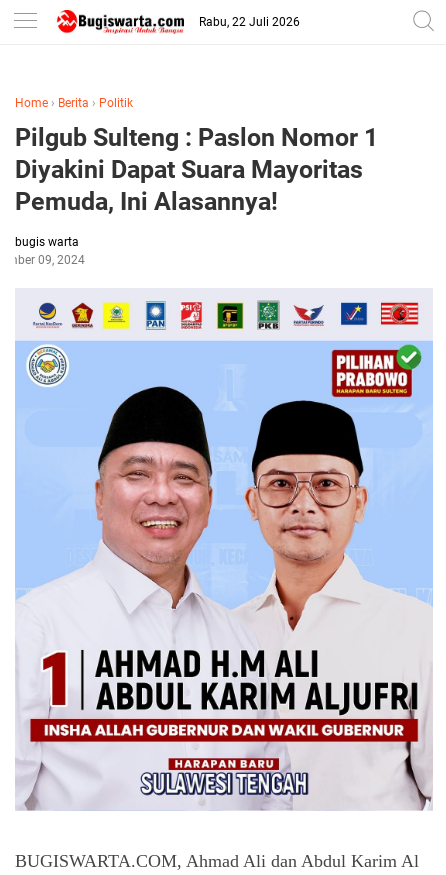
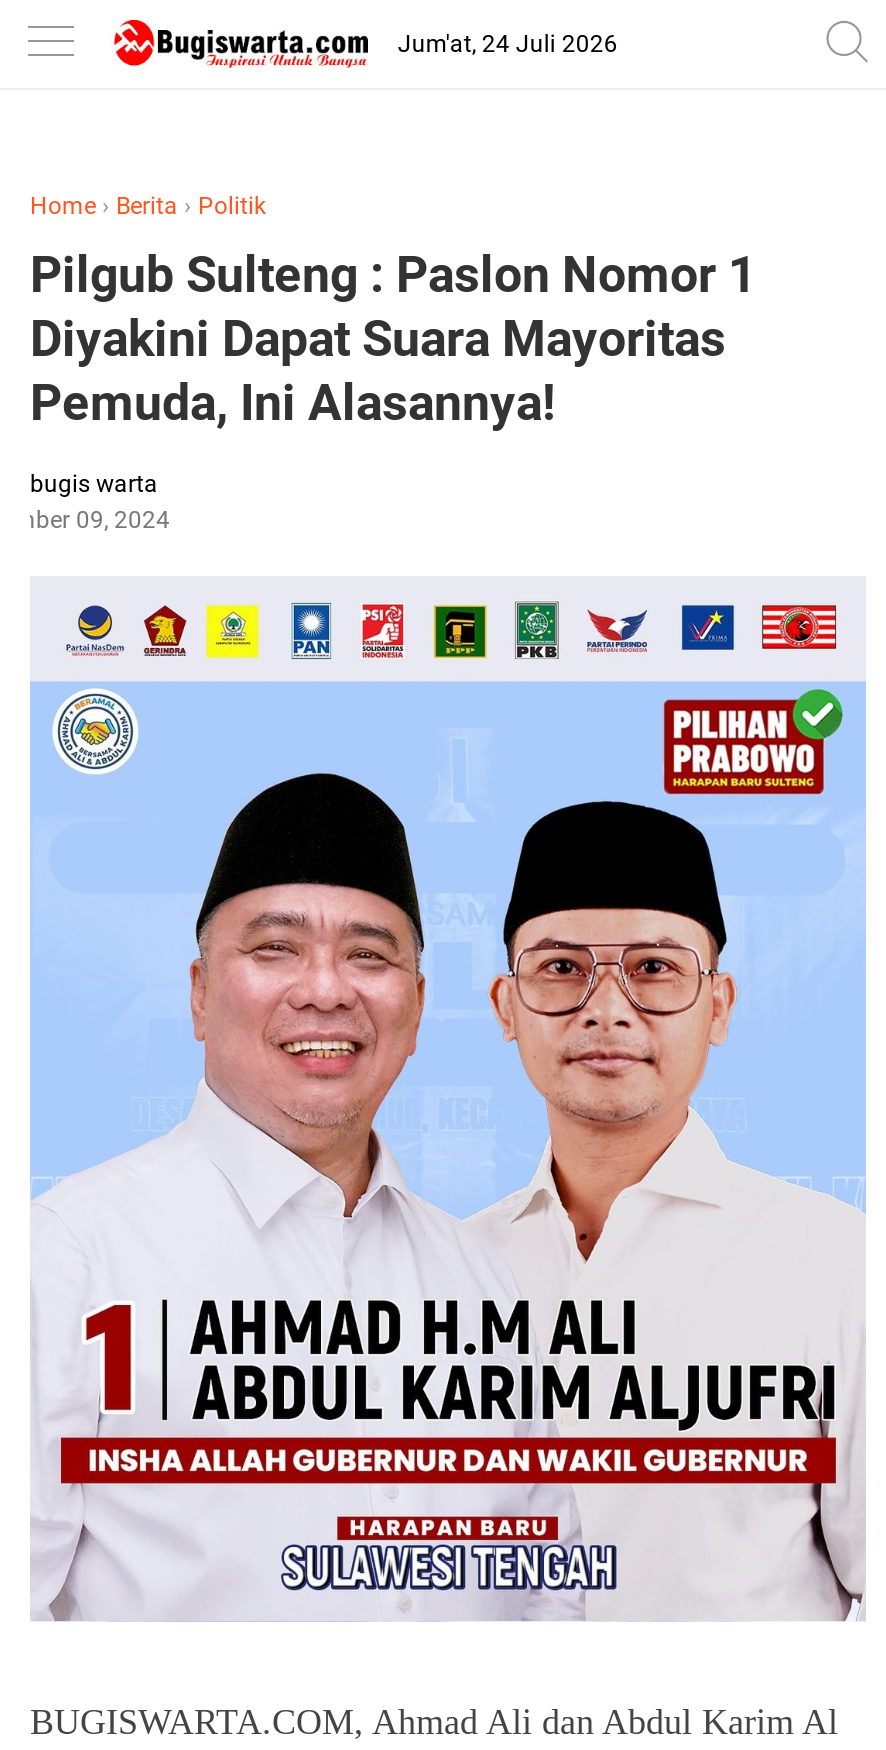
[199,15,300,29] Rabu, 22 Juli 2026 -> [398,30,618,58] Jum'at, 24 Juli 2026

